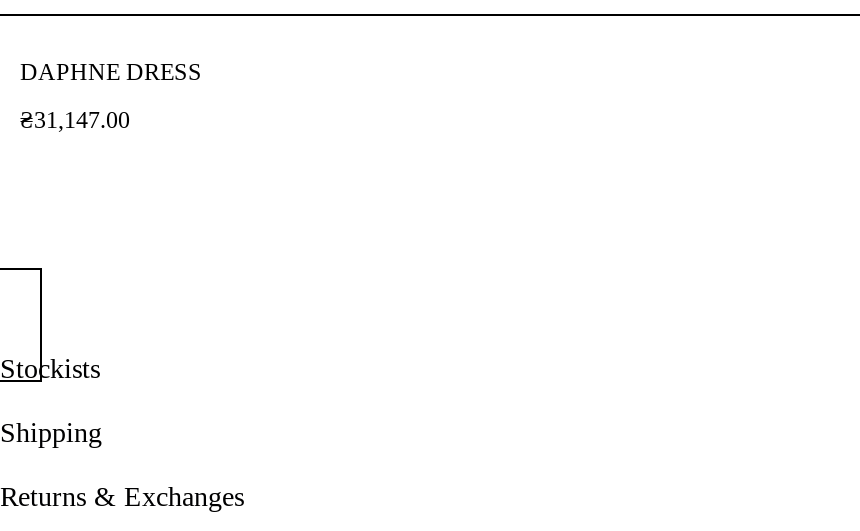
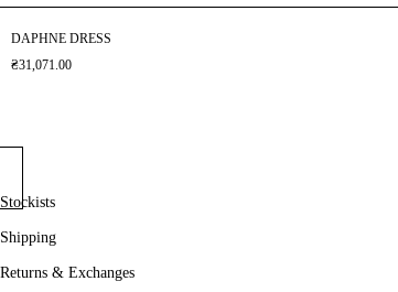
[20,105,130,133] ₴31,147.00 -> [11,57,72,72] ₴31,071.00

